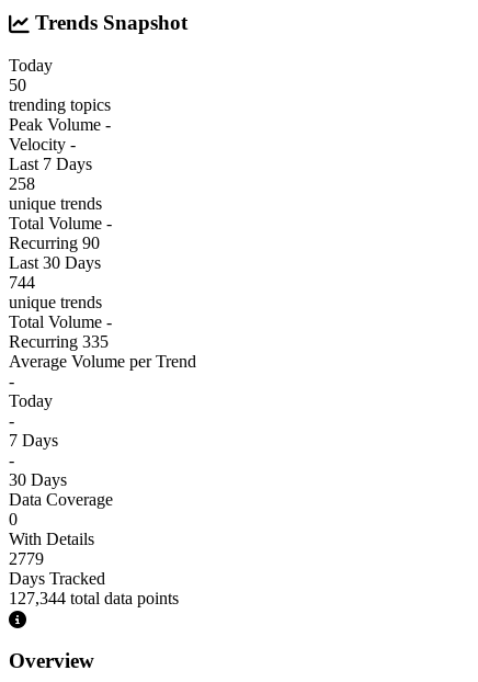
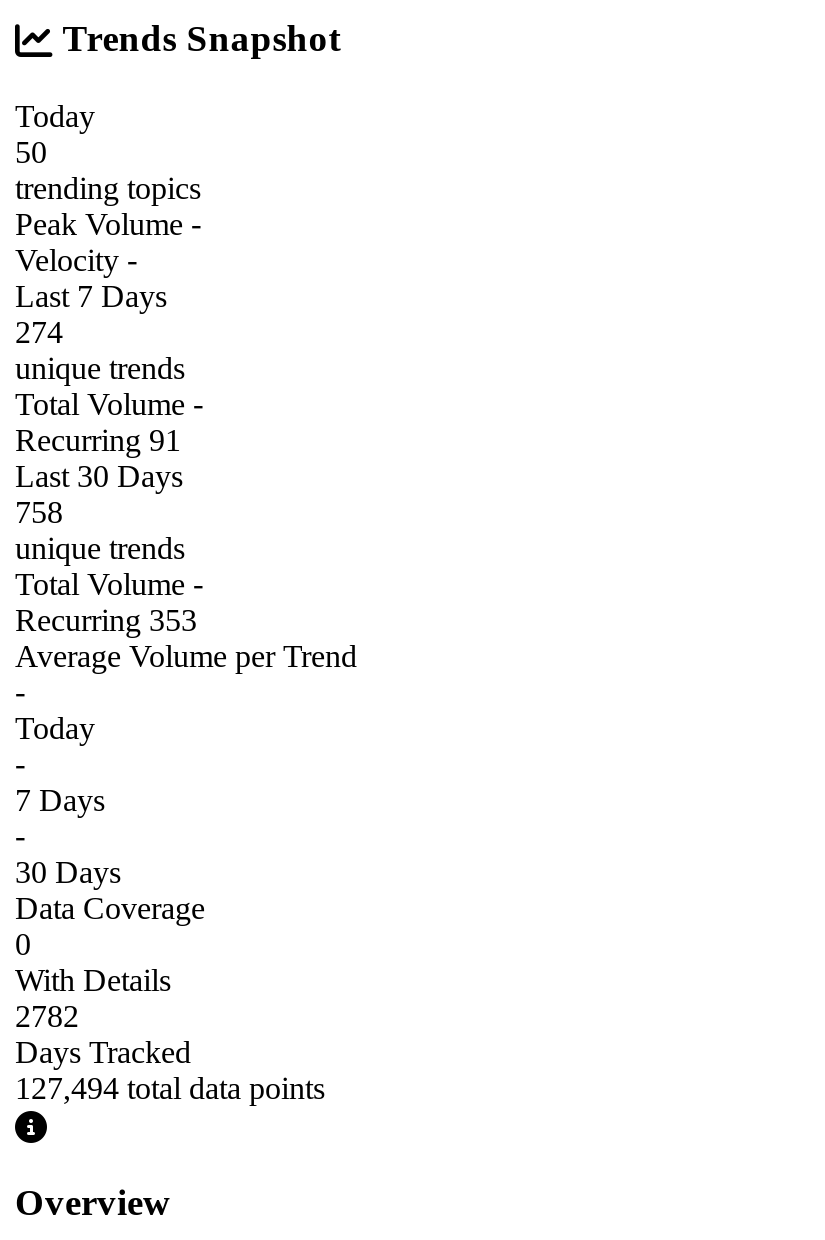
[9,174,35,193] 258 -> [15,315,63,349] 274
[9,233,100,252] Recurring 90 -> [15,423,181,457] Recurring 91
[9,273,35,292] 744 -> [15,495,63,529] 758
[9,332,109,351] Recurring 335 -> [15,603,197,637] Recurring 353
[9,549,44,568] 2779 -> [15,999,79,1033] 2782
[9,589,179,607] 127,344 total data points -> [15,1071,325,1105] 127,494 total data points

